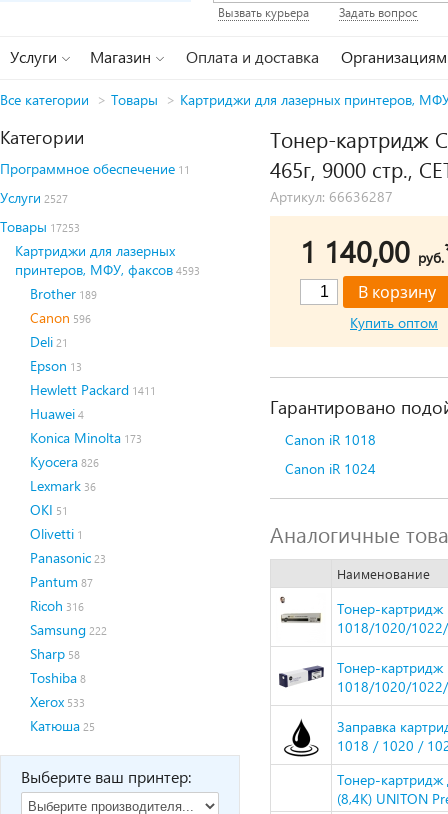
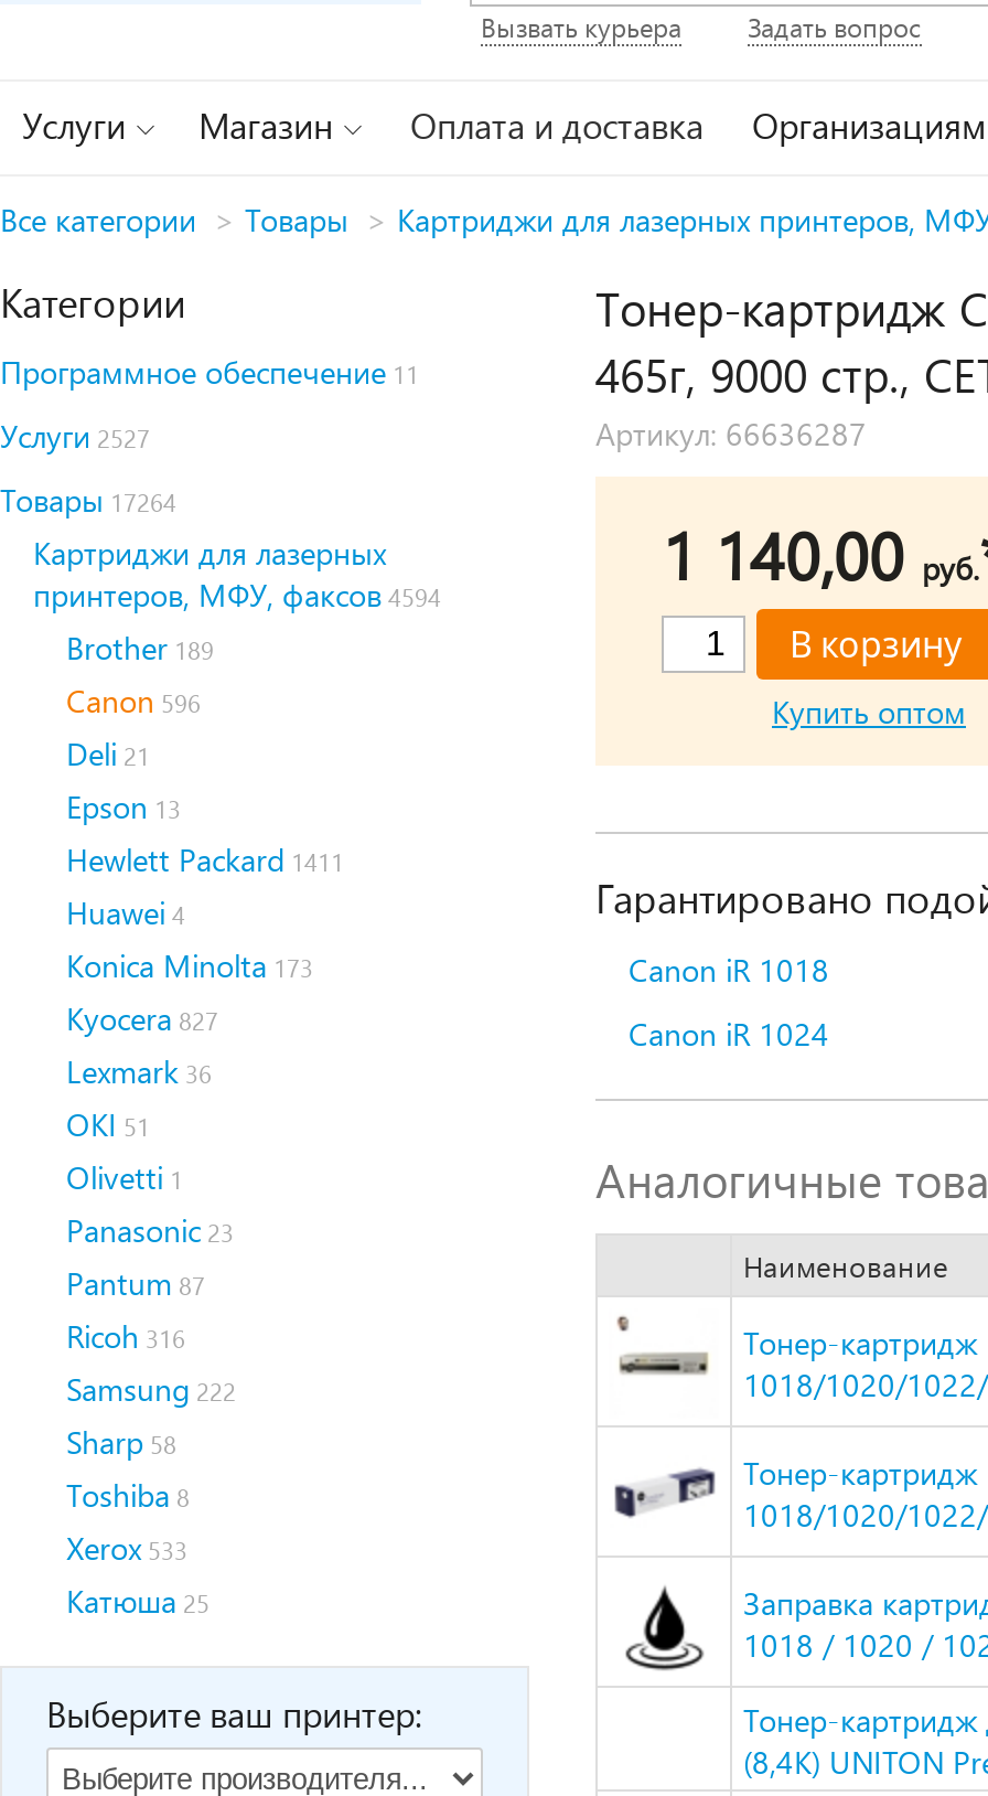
[0,217,80,236] Товары 17253 -> [0,479,176,521] Товары 17264
[15,260,200,279] принтеров, МФУ, факсов 4593 -> [33,574,441,616] принтеров, МФУ, факсов 4594
[30,452,99,471] Kyocera 826 -> [66,997,218,1039] Kyocera 827

